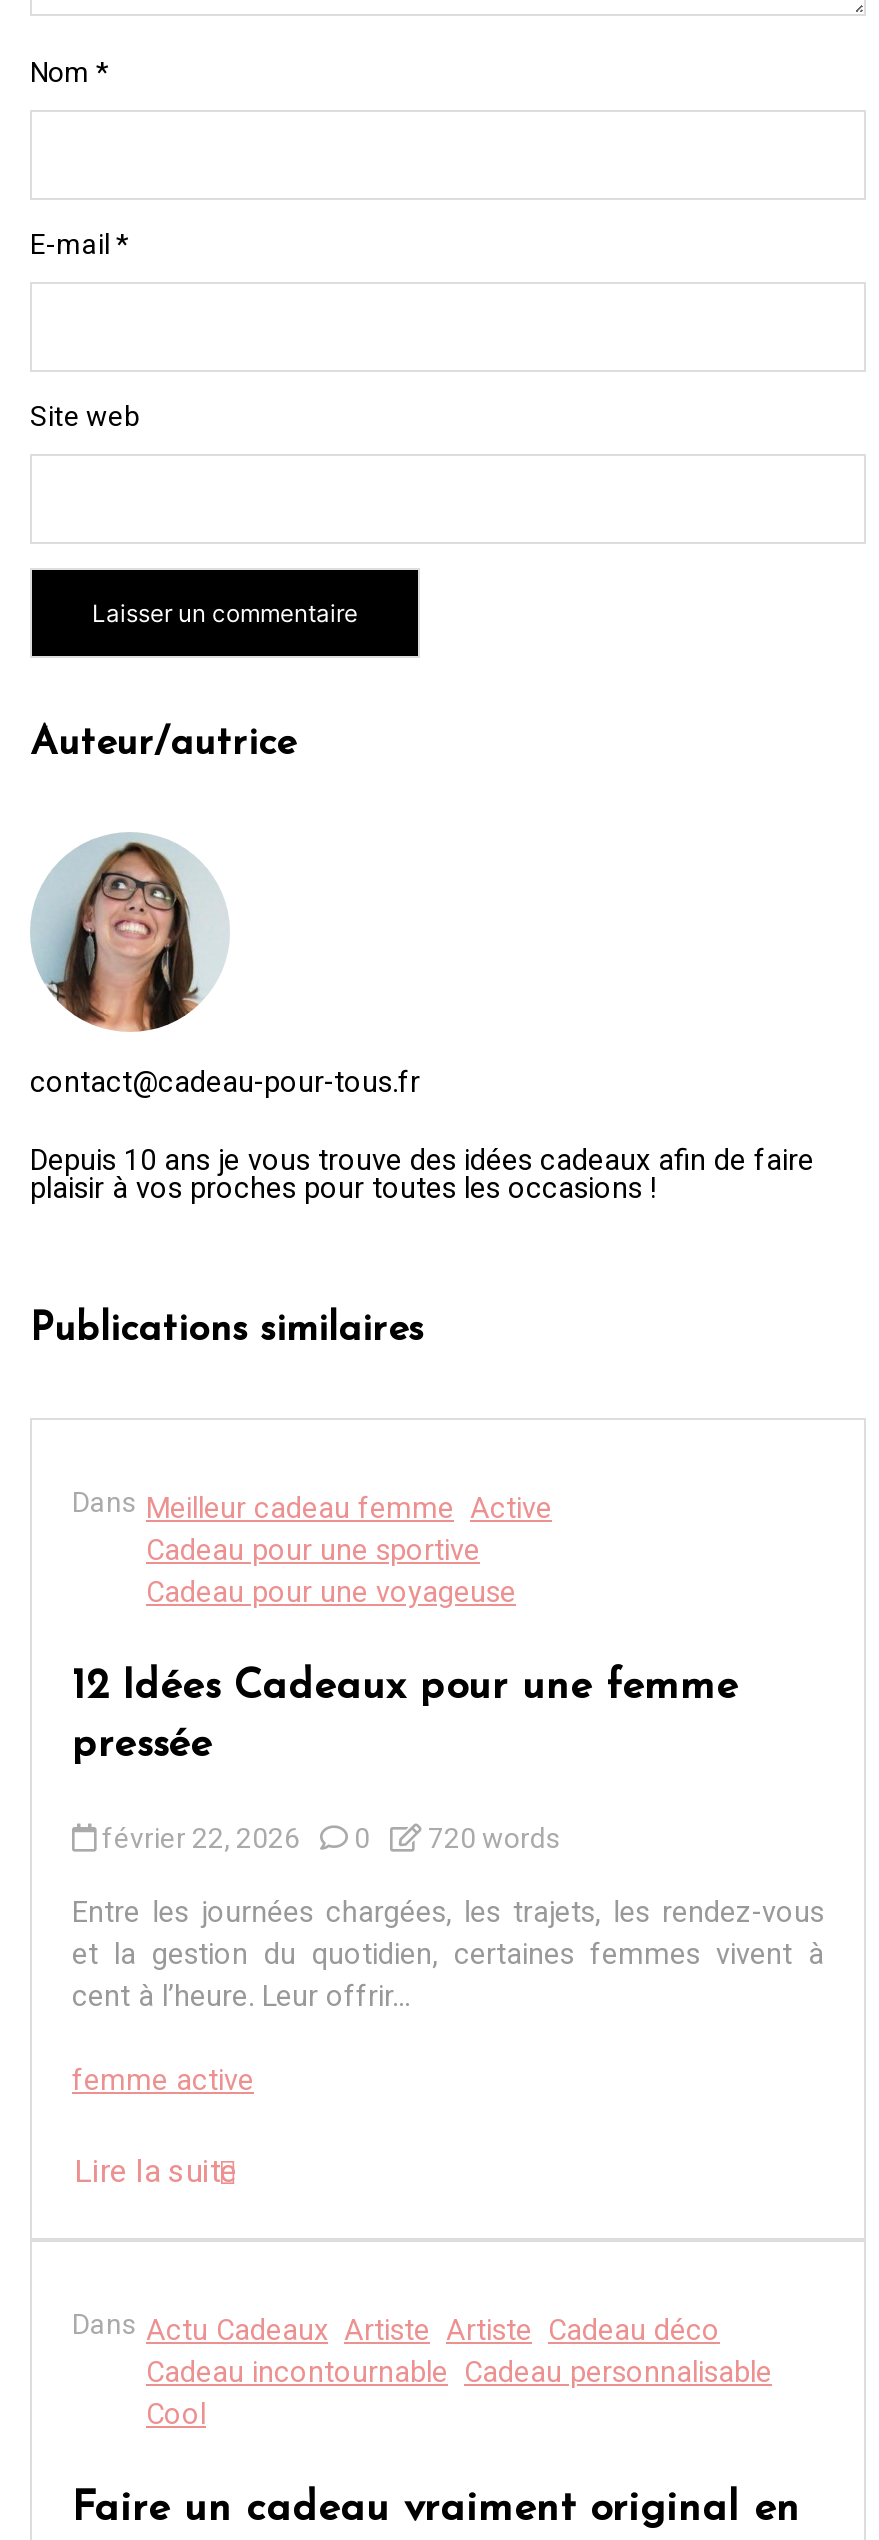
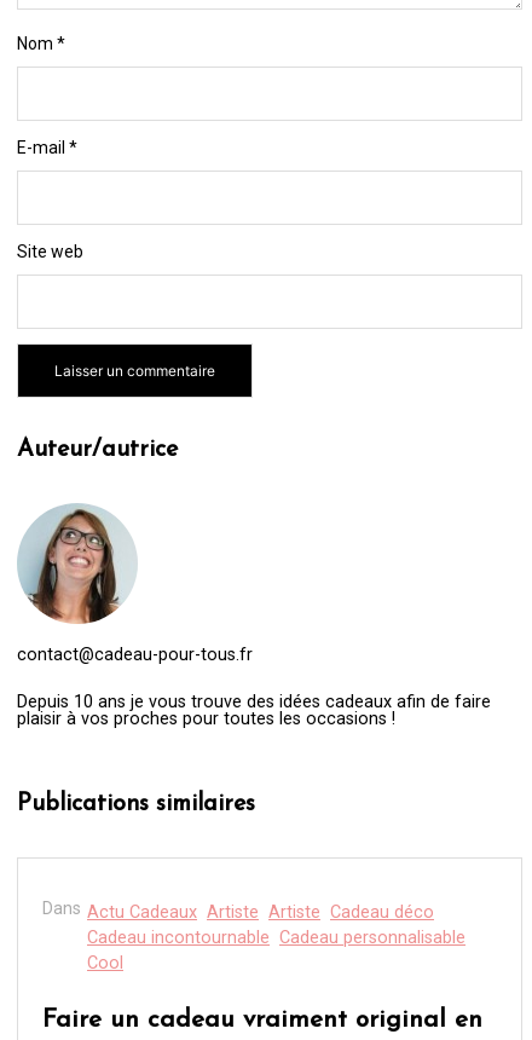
[72,1486,824,2191] Dans Meilleur cadeau femme Active | Cadeau pour une sportive | Cadeau pour une voyageuse | 12 Idées Cadeaux pour une femme | pressée | février 22, 2026 | 0 | 720 words | Entre les journées chargées, les trajets, les rendez-vous | et la gestion du quotidien, certaines femmes vivent à | cent à l’heure. Leur offrir... | femme active | Lire la suite -> none

